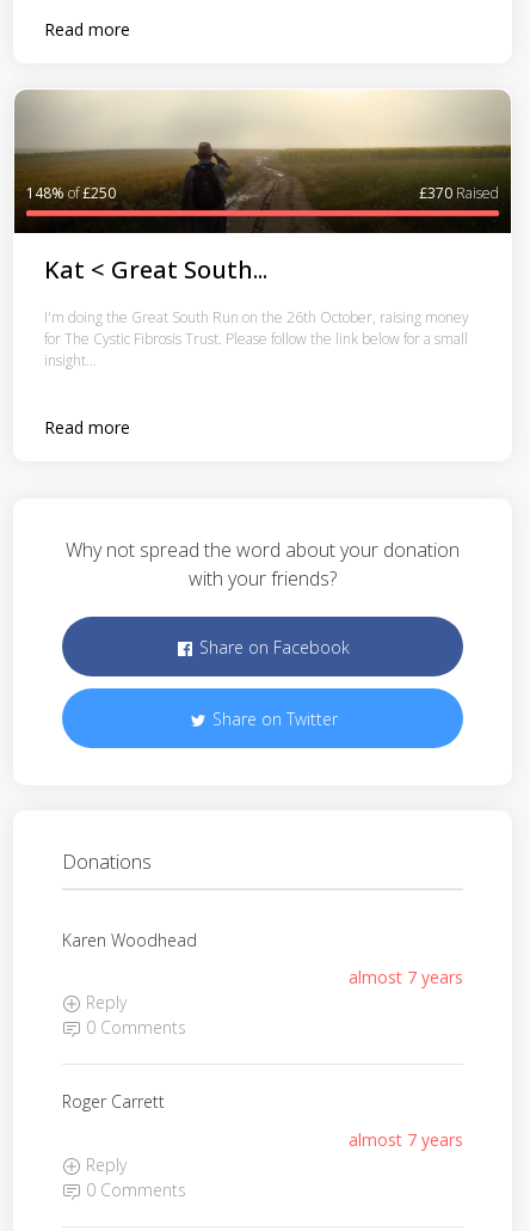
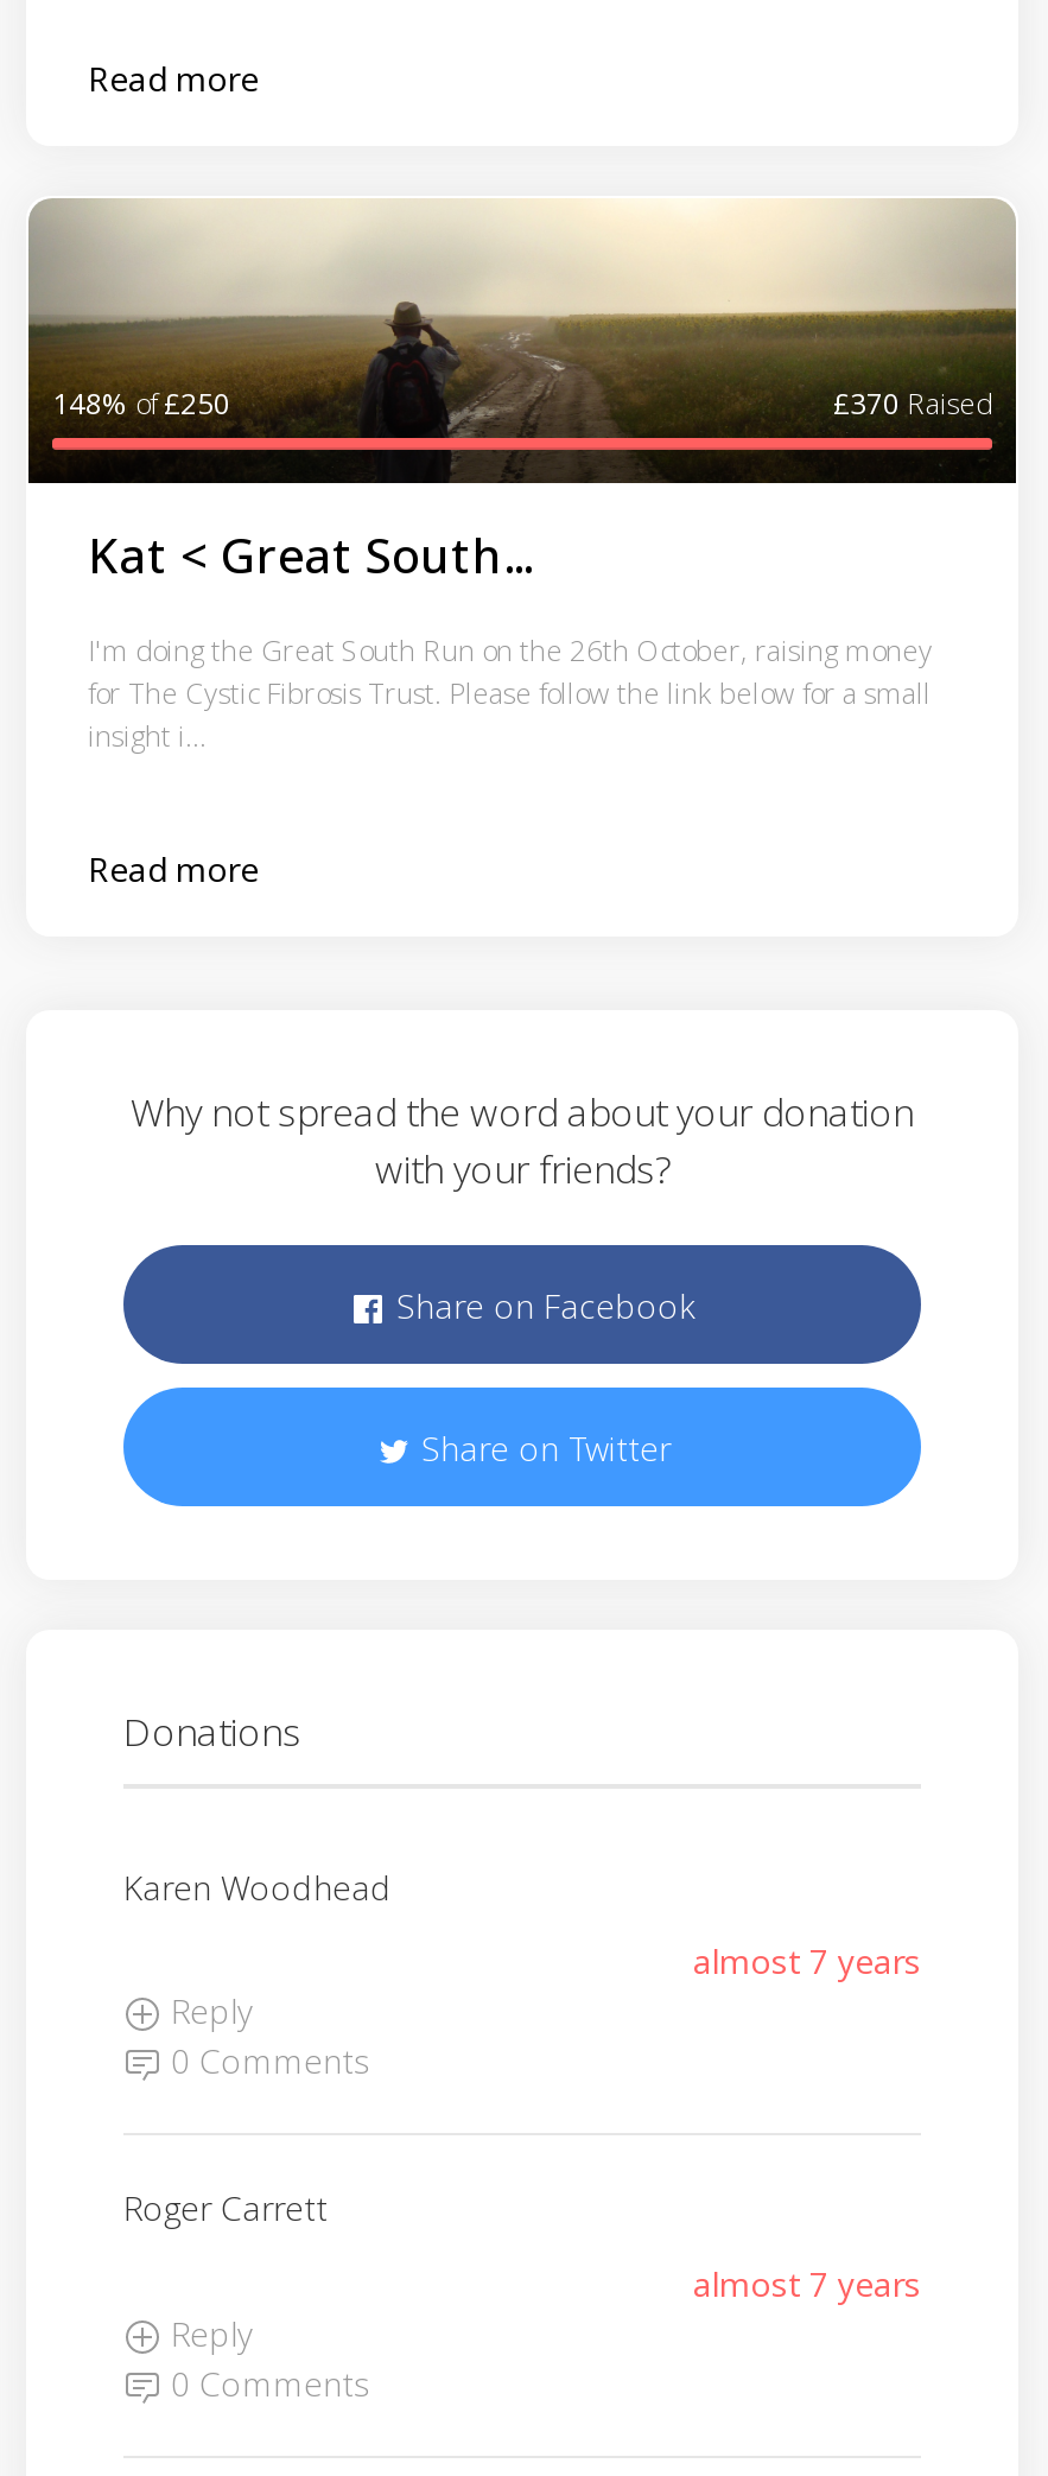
[44,350,97,370] insight... -> [88,715,207,755] insight i...

